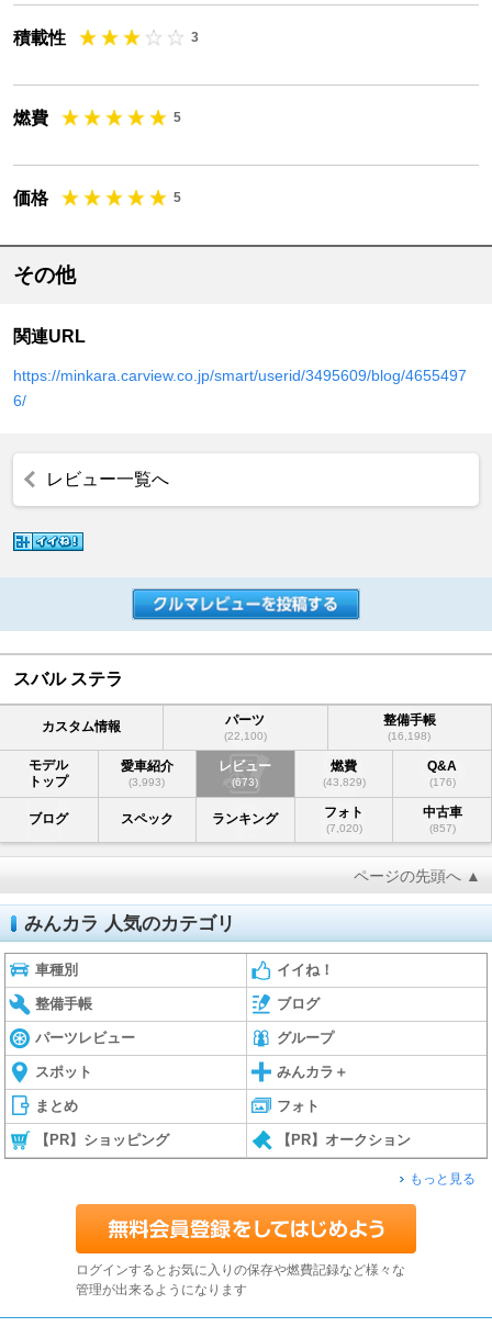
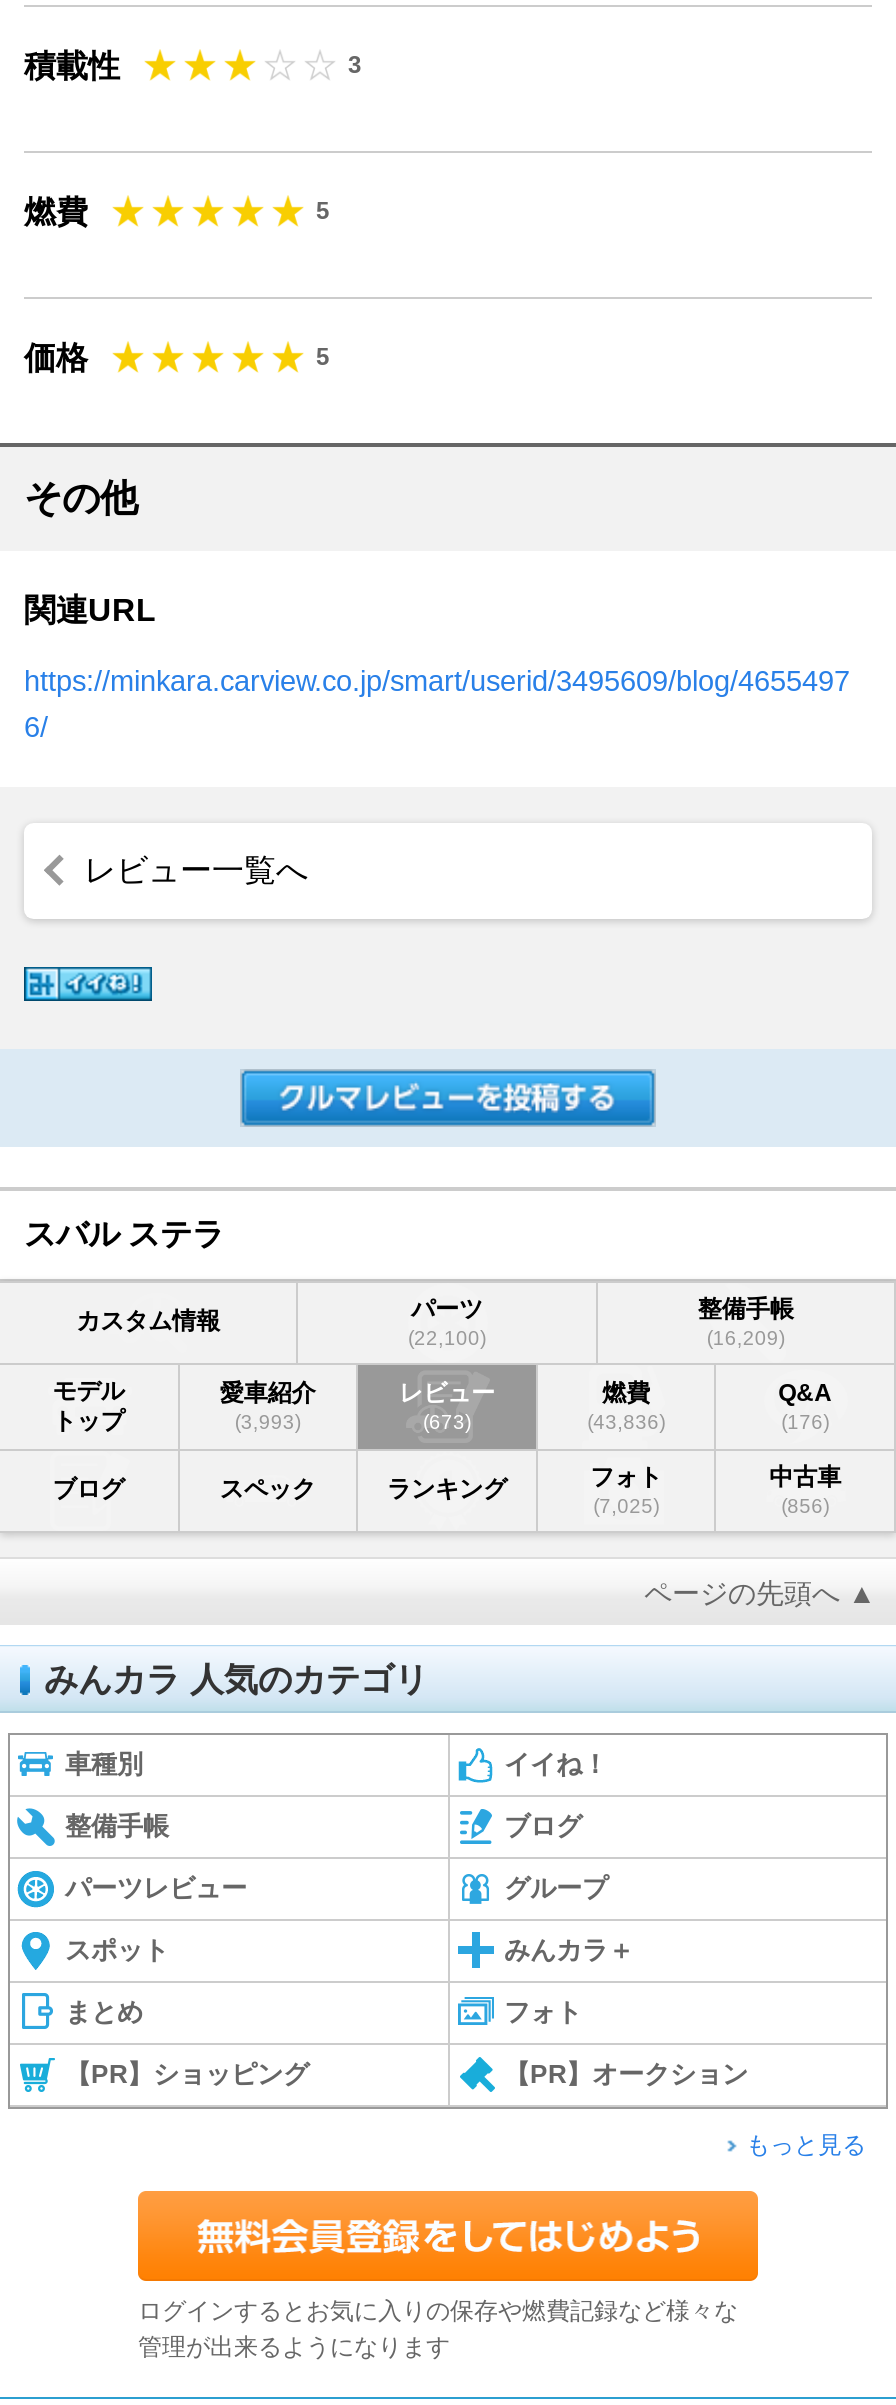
[388,730,431,742] (16,198) -> [707,1327,785,1349] (16,209)
[322,776,365,788] (43,829) -> [587,1411,665,1433] (43,836)
[326,822,362,834] (7,020) -> [593,1495,659,1517] (7,025)
[429,822,455,834] (857) -> [781,1495,829,1517] (856)

